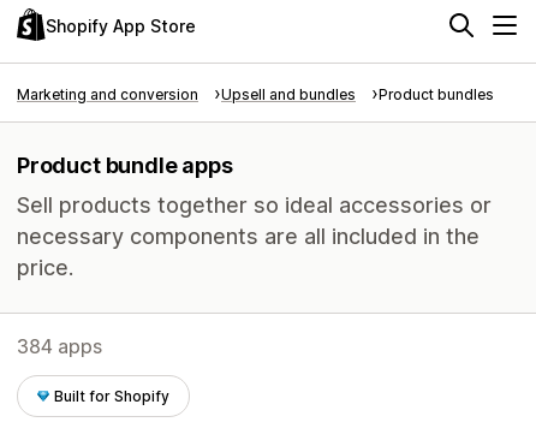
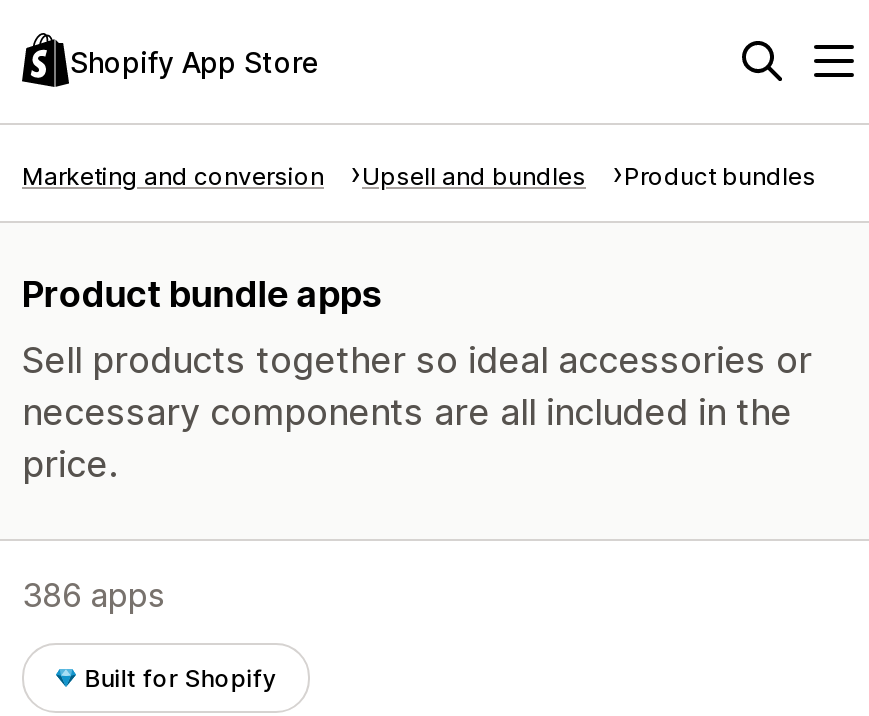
[17,334,102,358] 384 apps -> [22,575,164,615] 386 apps

